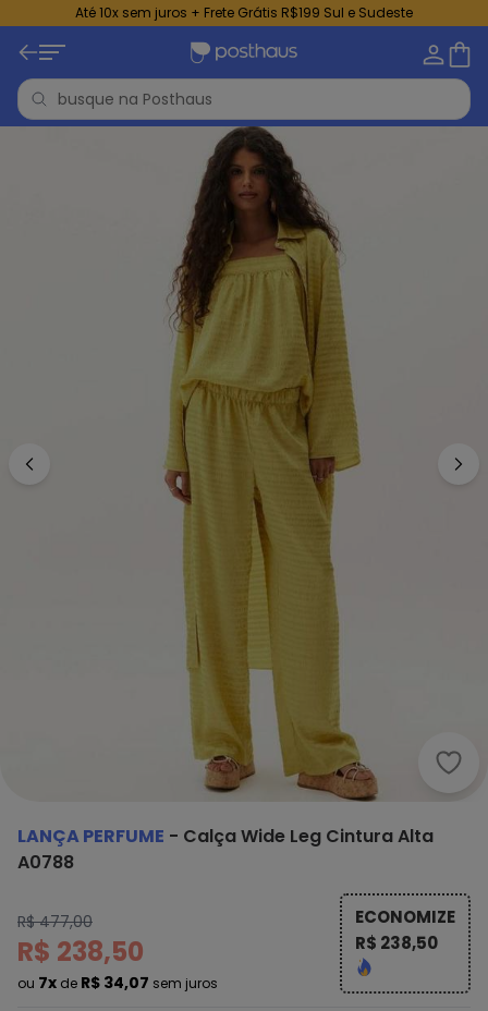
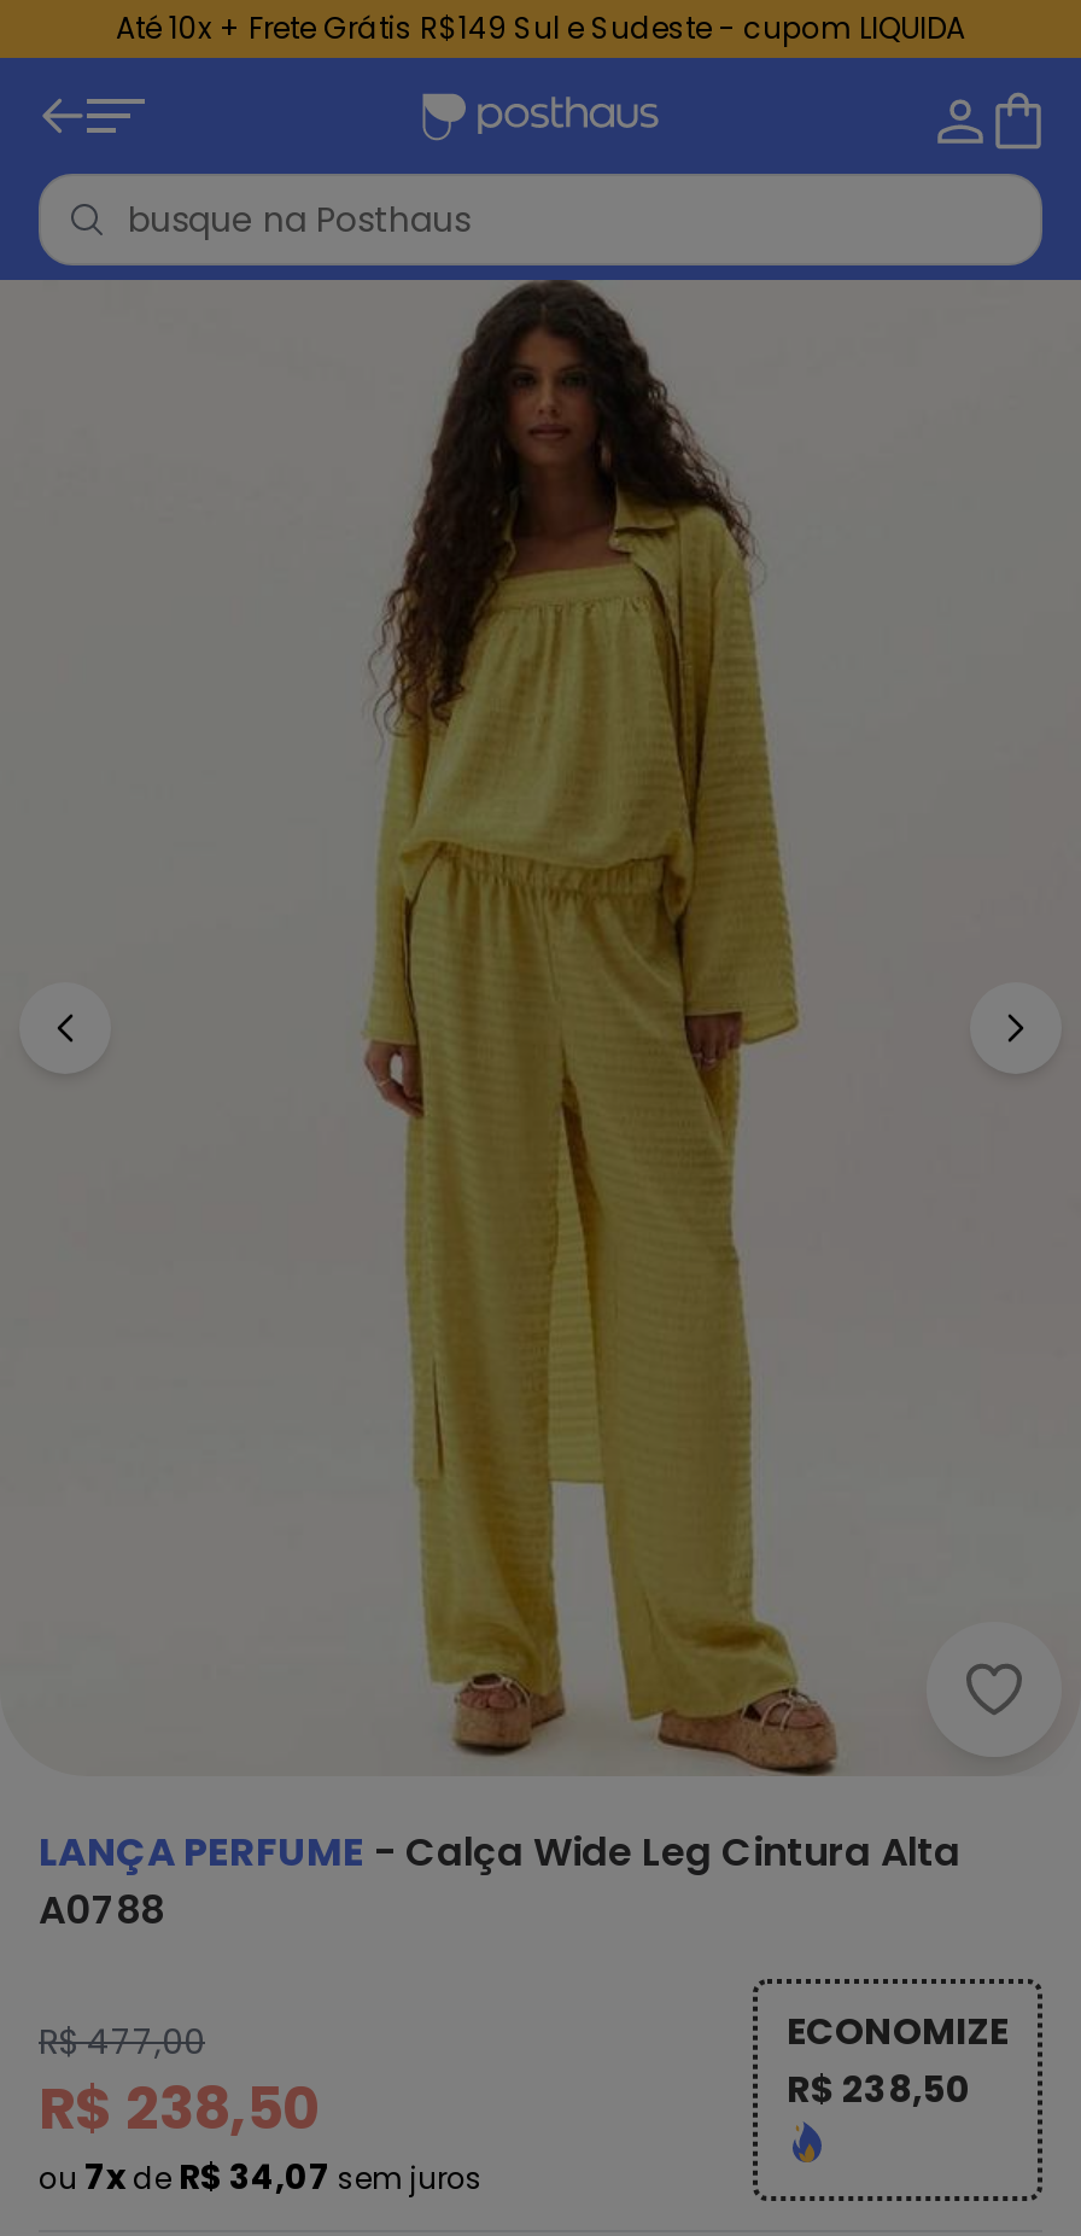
[75,3,413,22] Até 10x sem juros + Frete Grátis R$199 Sul e Sudeste -> [116,7,965,48] Até 10x + Frete Grátis R$149 Sul e Sudeste - cupom LIQUIDA

